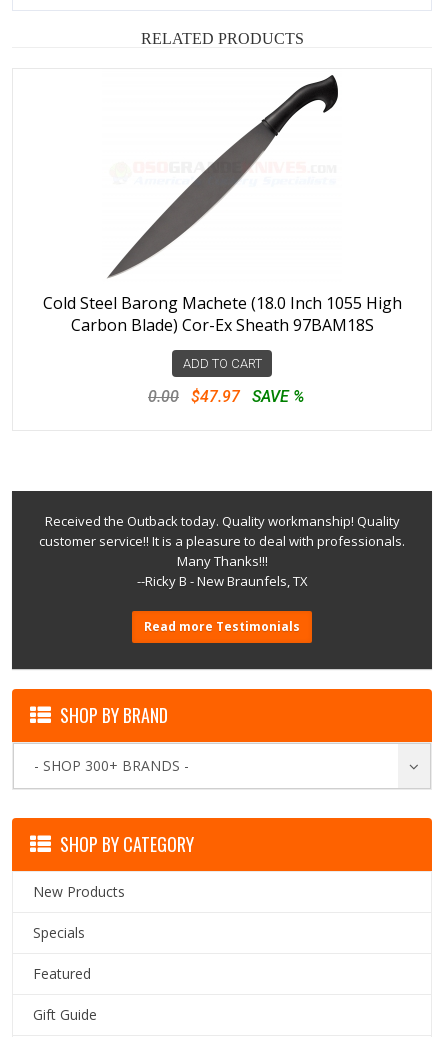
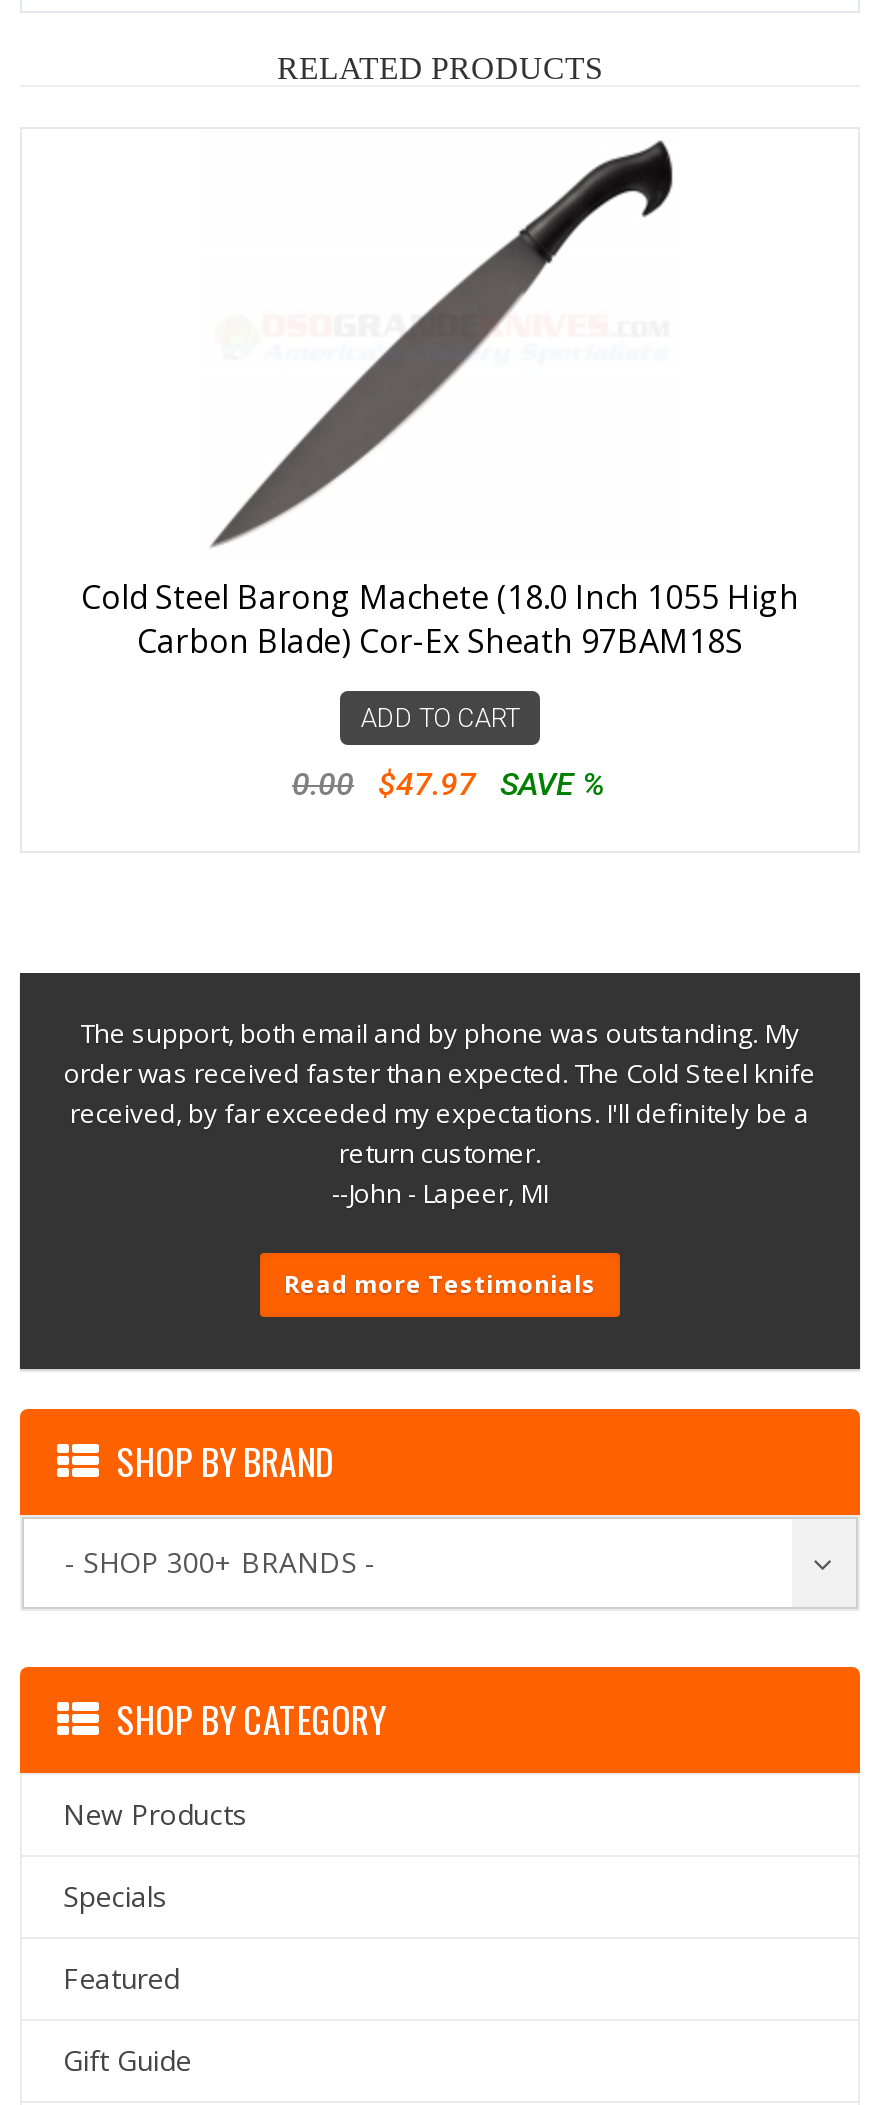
[39,512,405,590] Received the Outback today. Quality workmanship! Quality | customer service!! It is a pleasure to deal with professionals. | Many Thanks!!! | --Ricky B - New Braunfels, TX -> [64,1016,816,1212] The support, both email and by phone was outstanding. My | order was received faster than expected. The Cold Steel knife | received, by far exceeded my expectations. I'll definitely be a | return customer. | --John - Lapeer, MI

